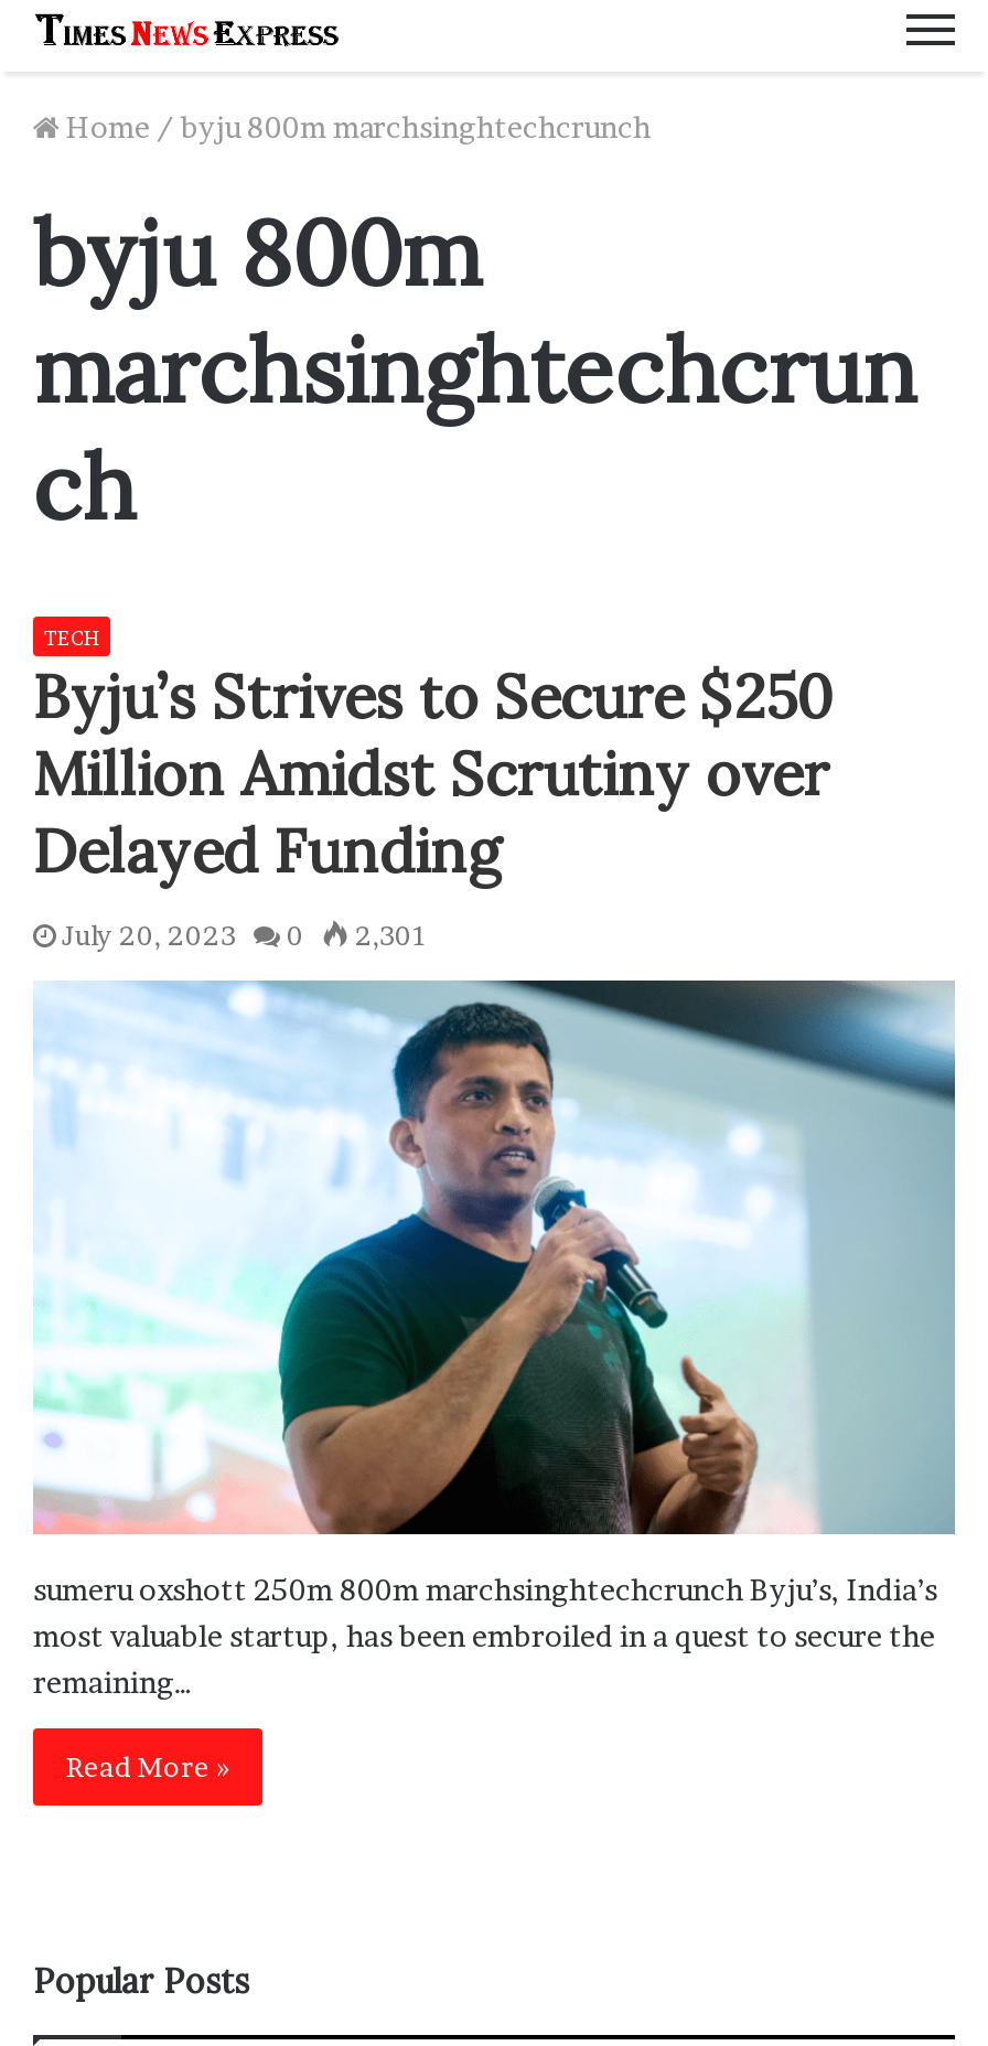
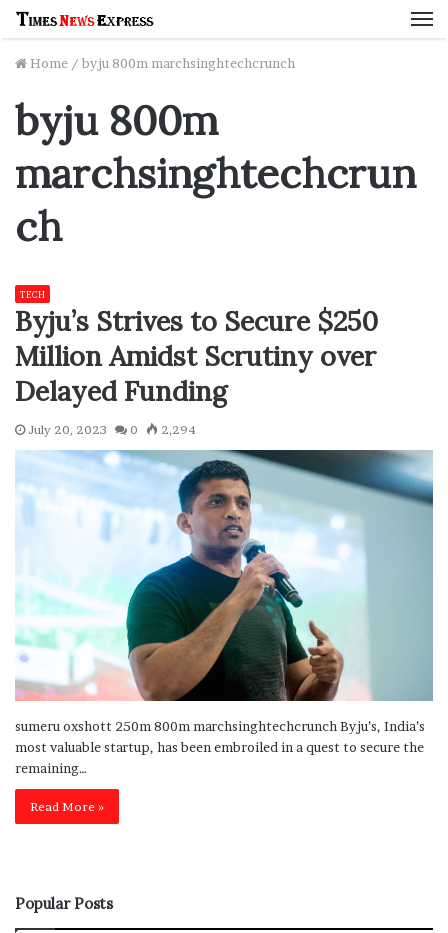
[62,918,426,951] July 20, 2023 0 2,301 -> [28,422,196,437] July 20, 2023 0 2,294

